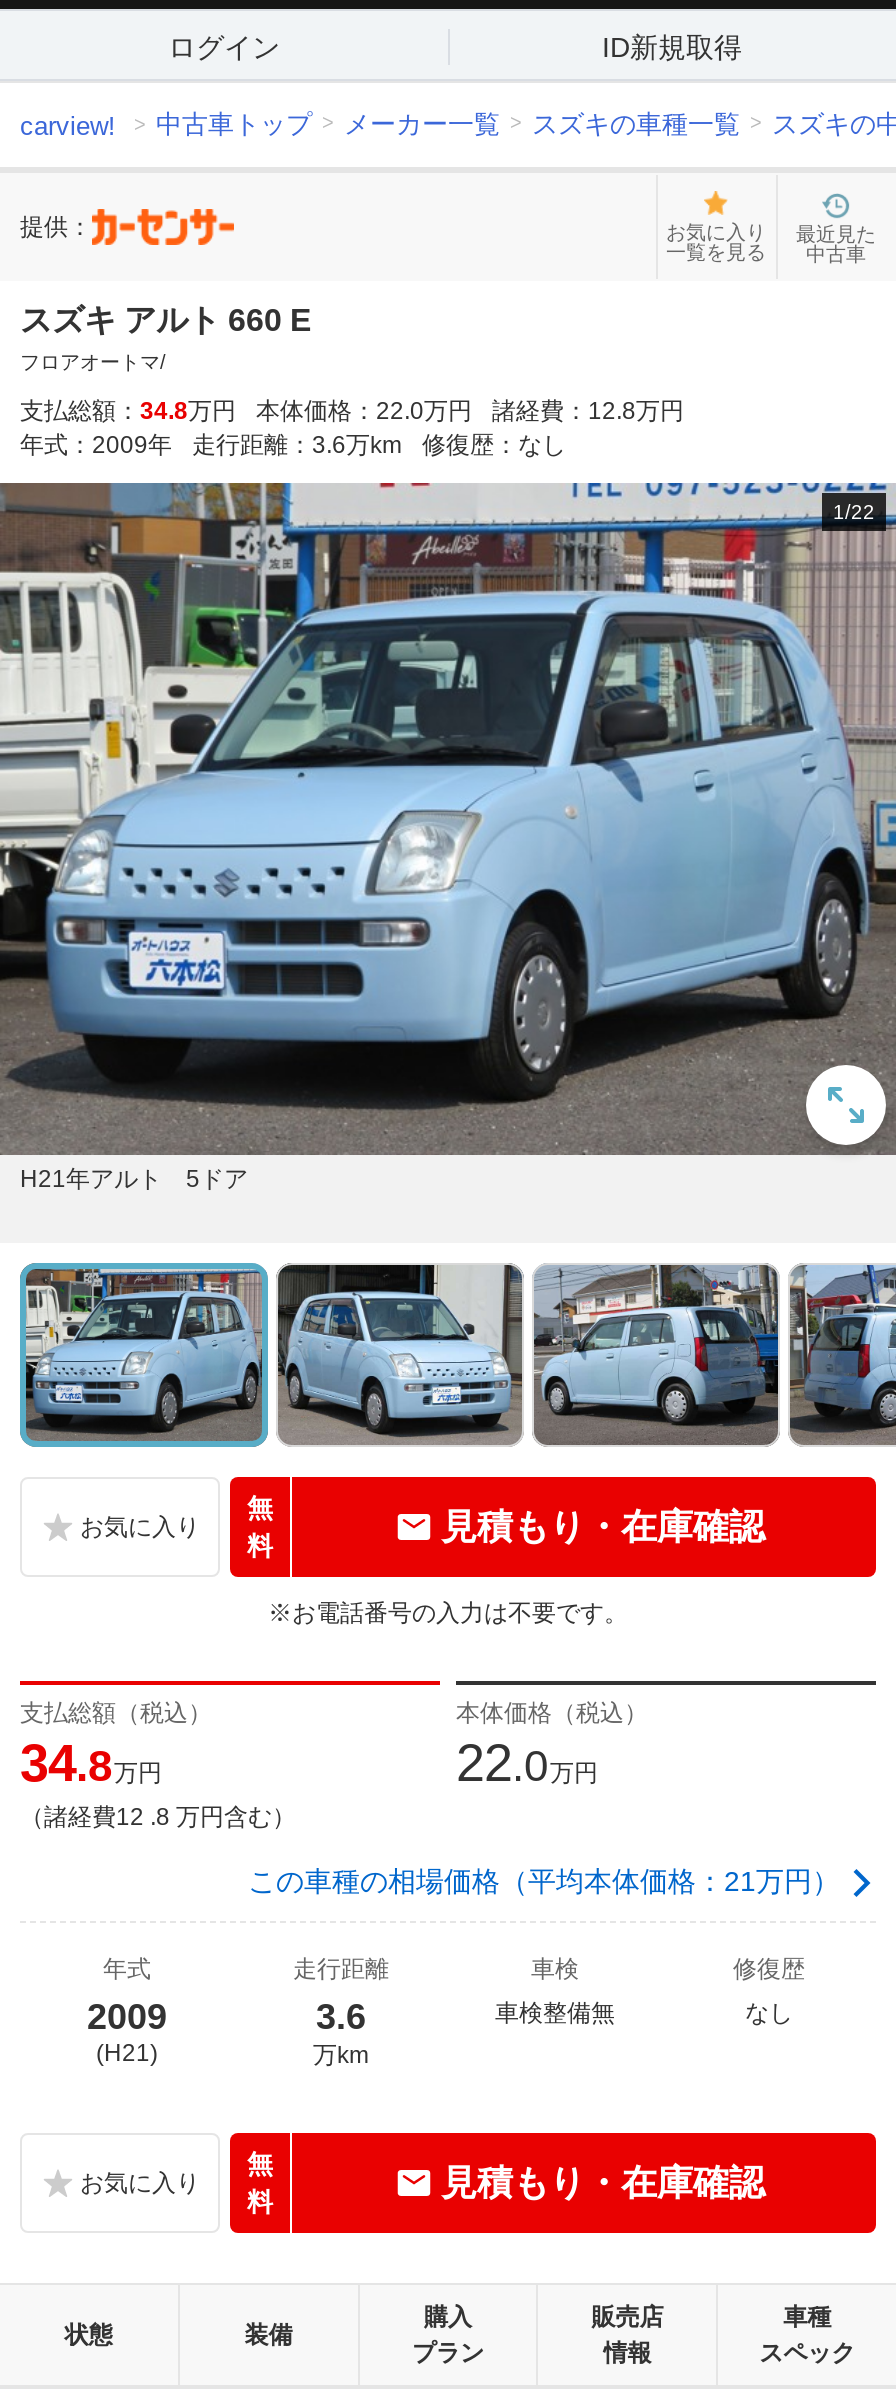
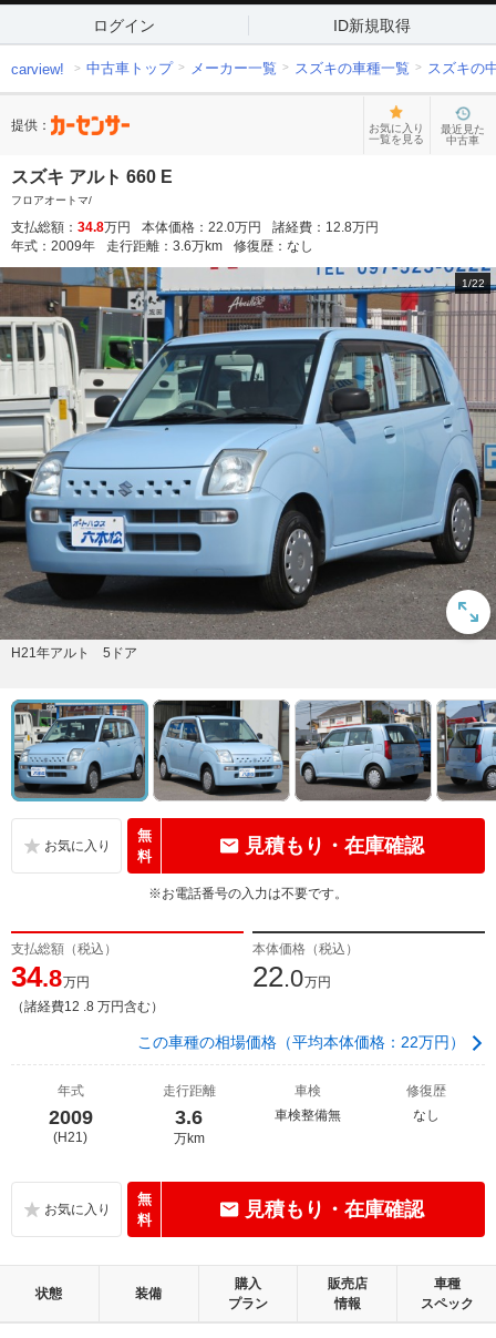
[248,1864,840,1896] この車種の相場価格（平均本体価格：21万円） -> [137,1033,465,1050] この車種の相場価格（平均本体価格：22万円）

